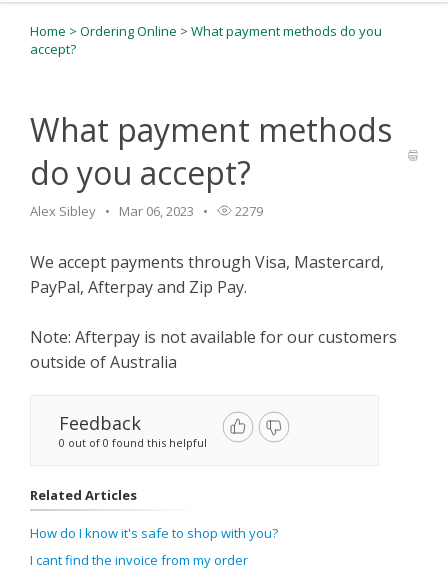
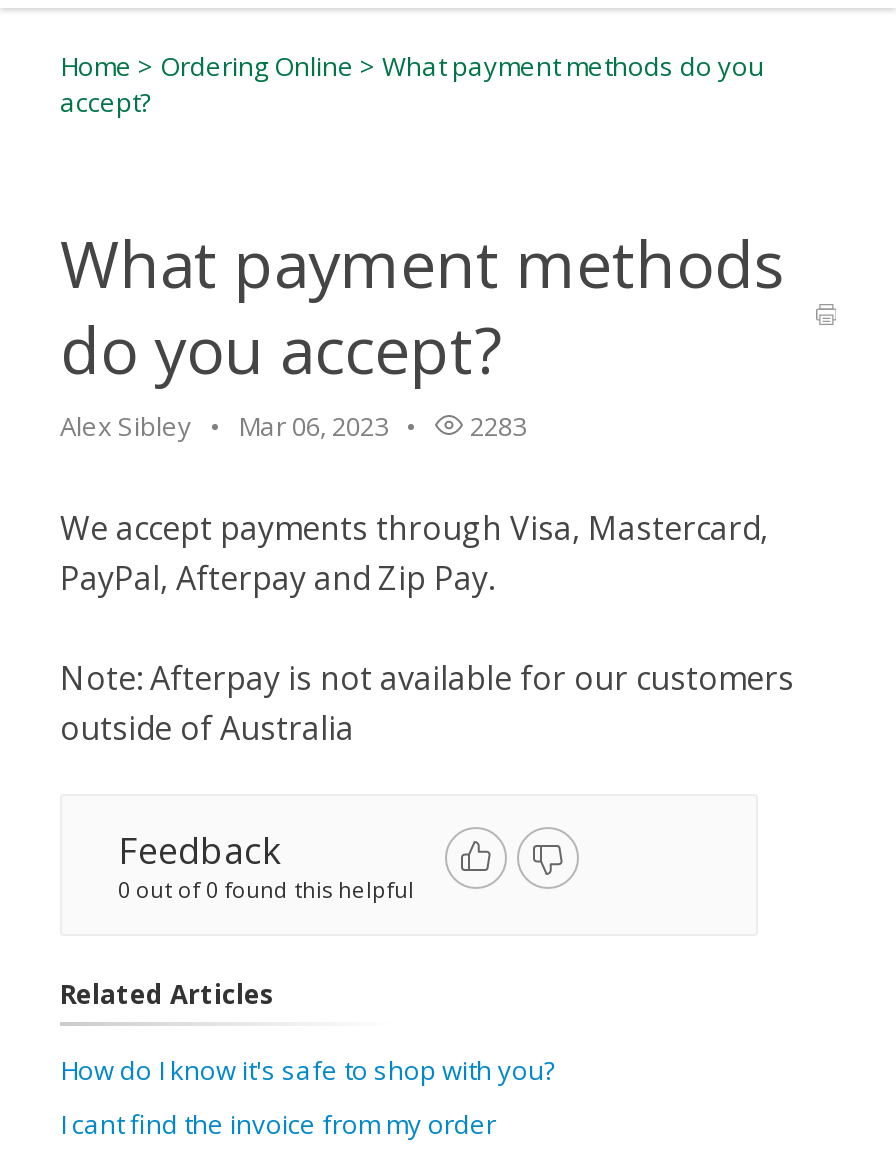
[232,202,263,220] 2279 -> [464,408,526,444] 2283

